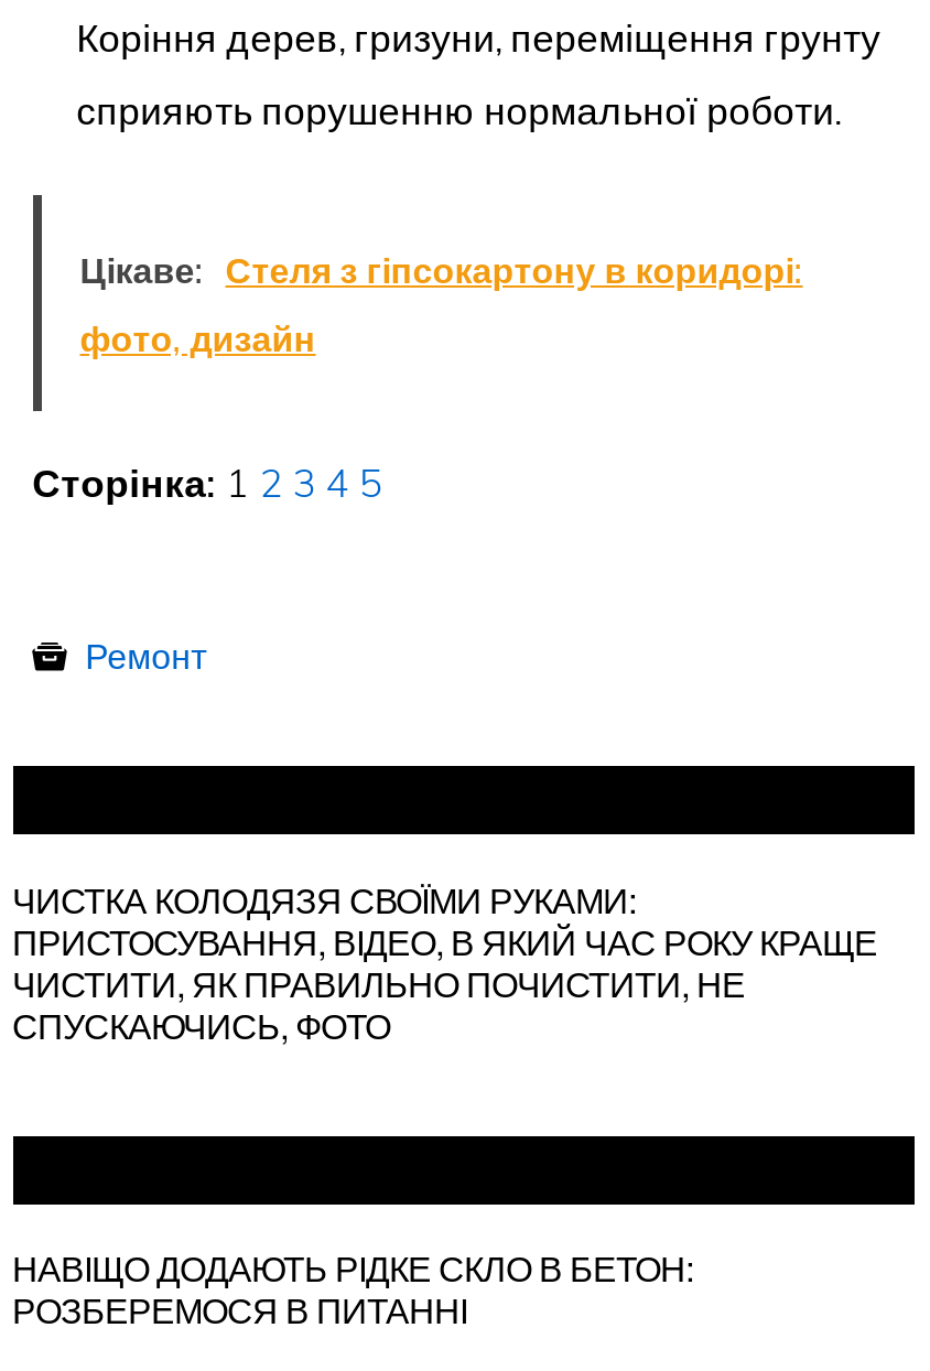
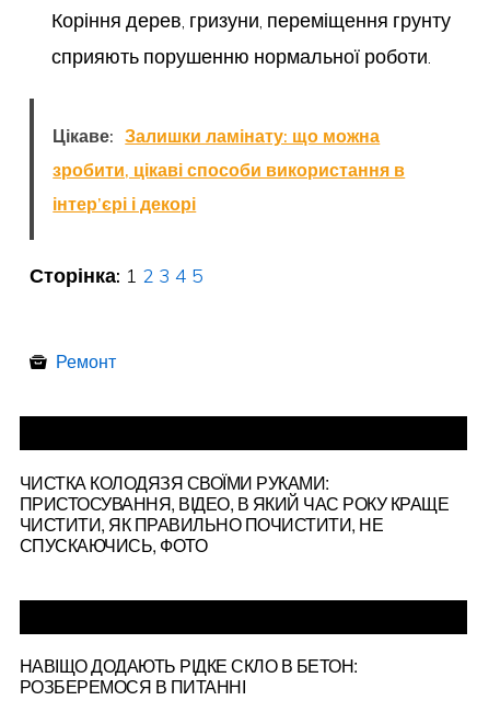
[80,248,803,360] Цікаве: Стеля з гіпсокартону в коридорі: | фото, дизайн -> [53,125,405,215] Цікаве: Залишки ламінату: що можна | зробити, цікаві способи використання в | інтер’єрі і декорі

